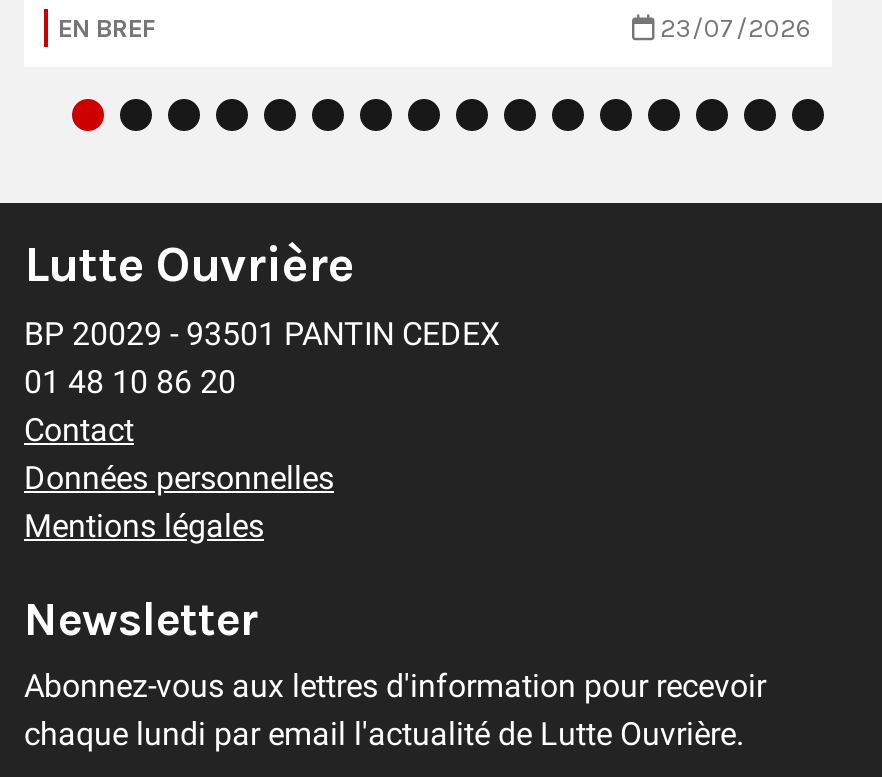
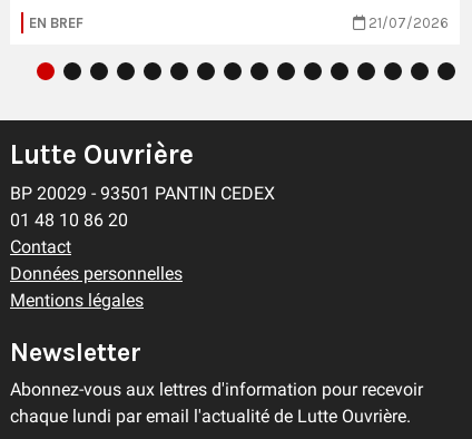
[654,13,812,43] 23/07/2026 -> [365,14,449,31] 21/07/2026

